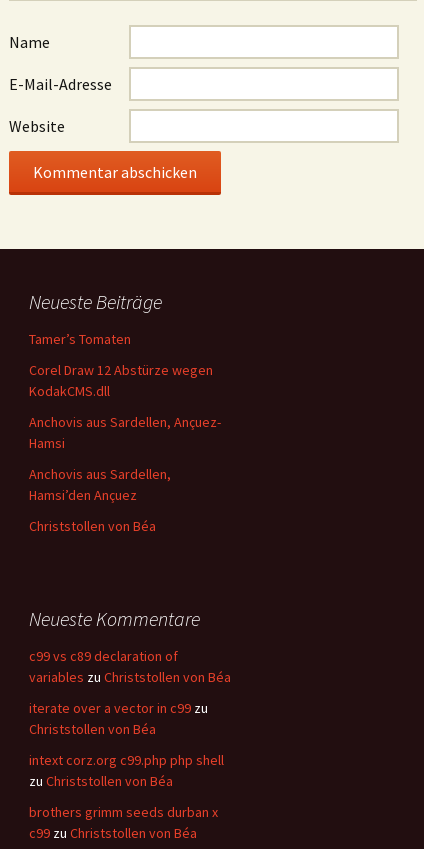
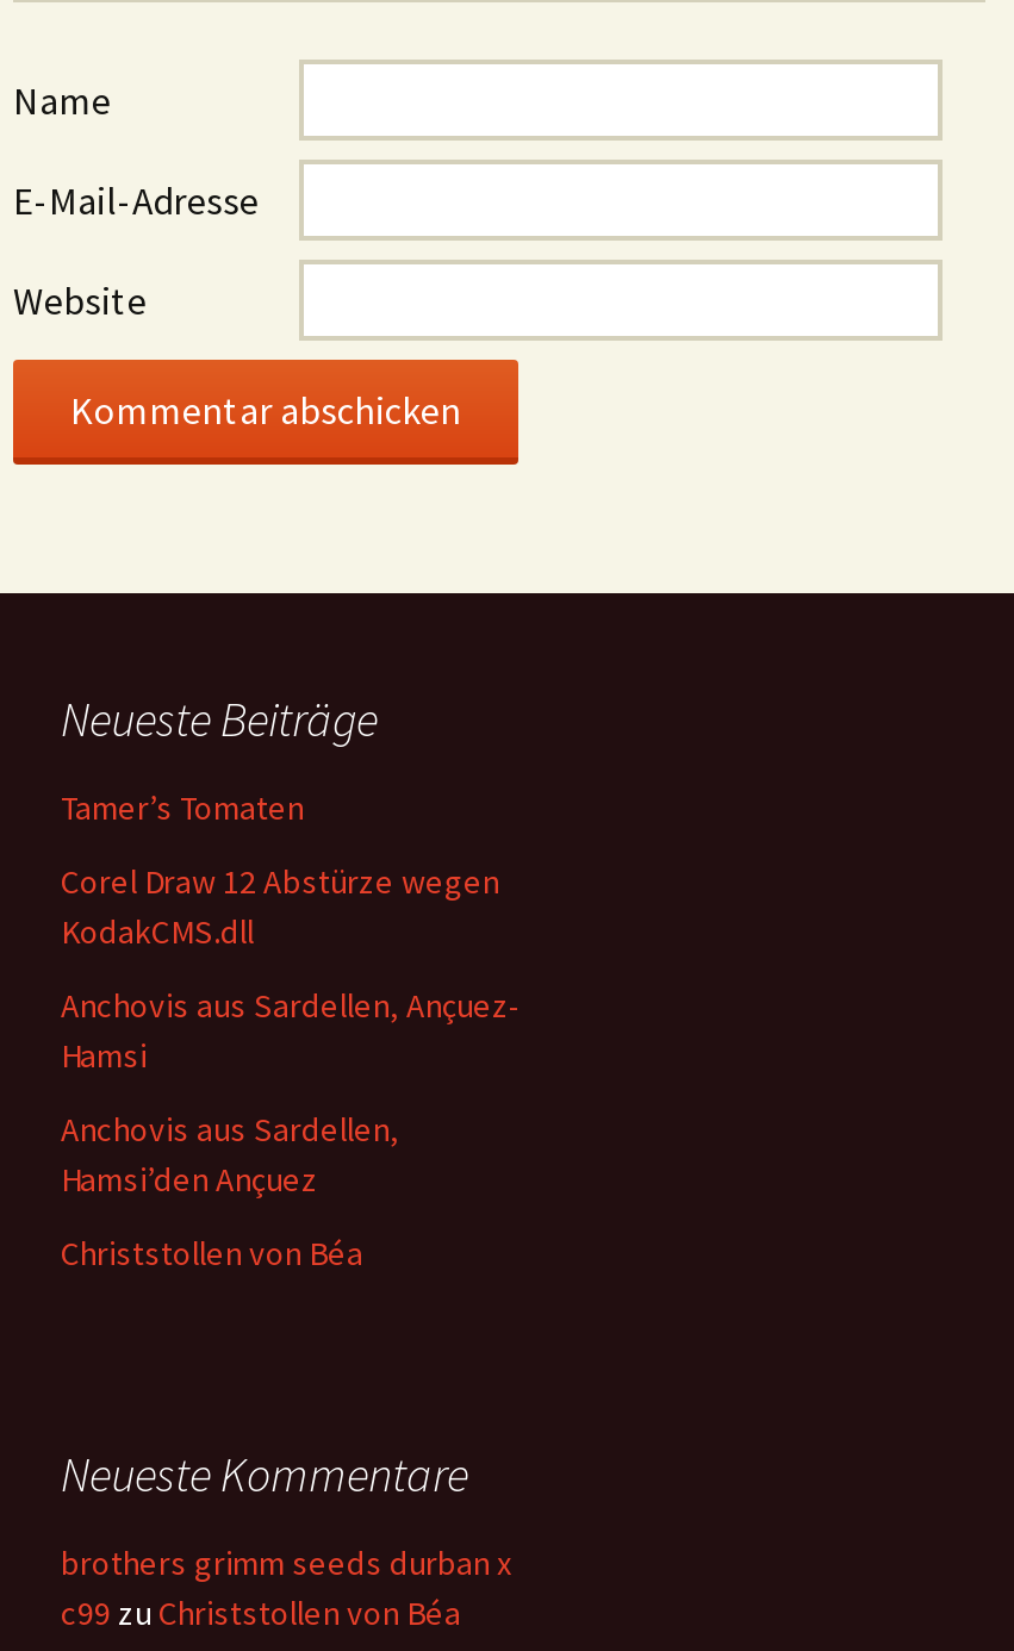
[29,647,231,790] c99 vs c89 declaration of | variables zu Christstollen von Béa | iterate over a vector in c99 zu | Christstollen von Béa | intext corz.org c99.php php shell | zu Christstollen von Béa -> none

